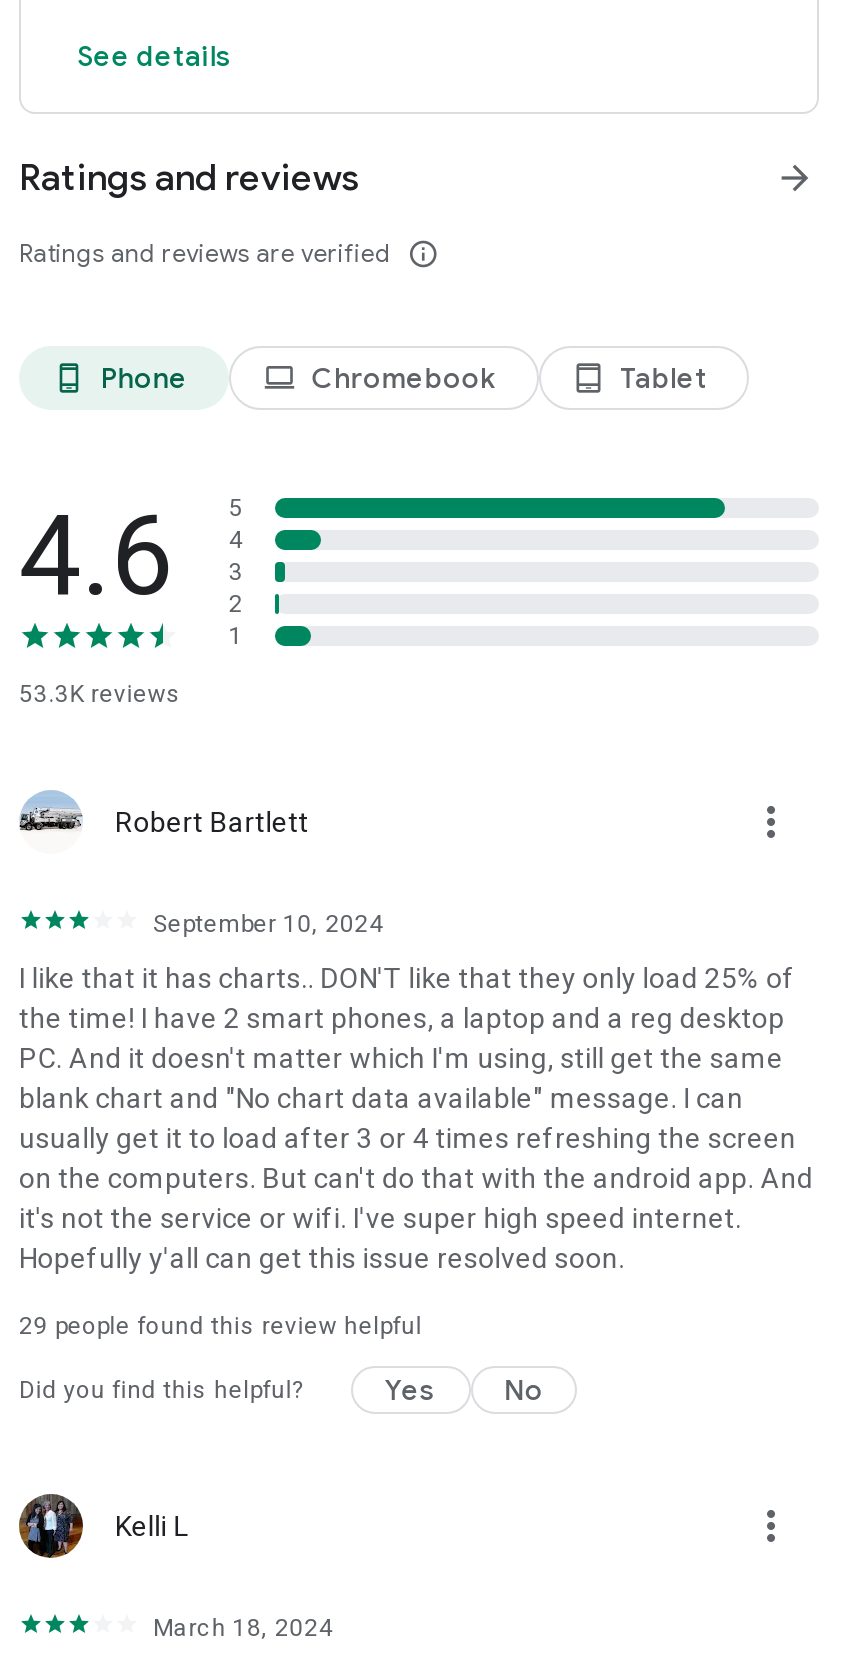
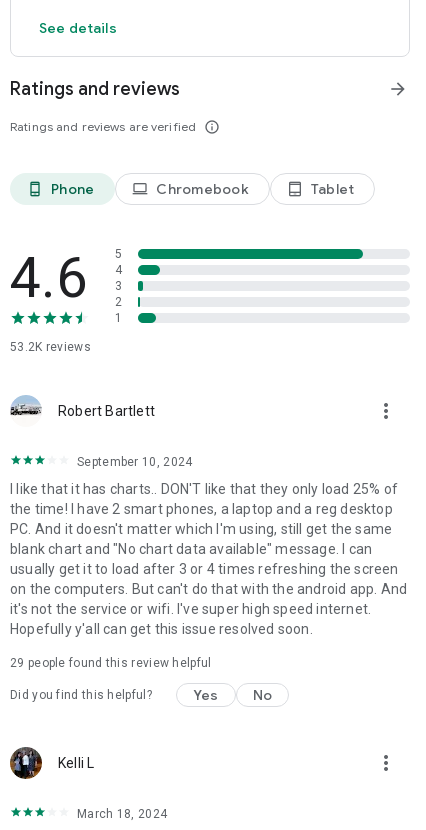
[19,680,181,708] 53.3K reviews -> [10,340,91,354] 53.2K reviews

